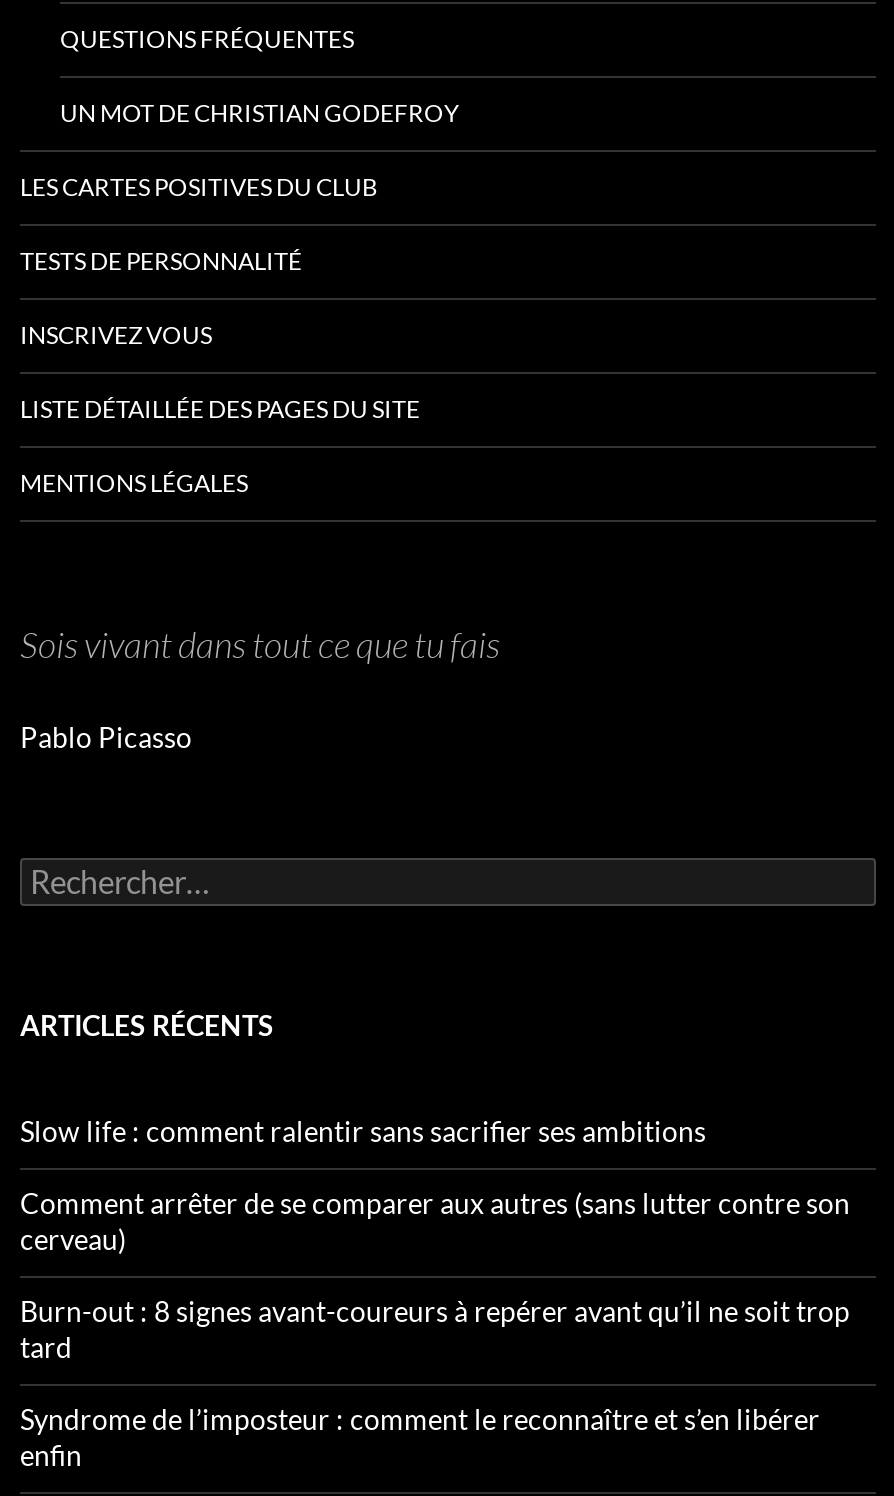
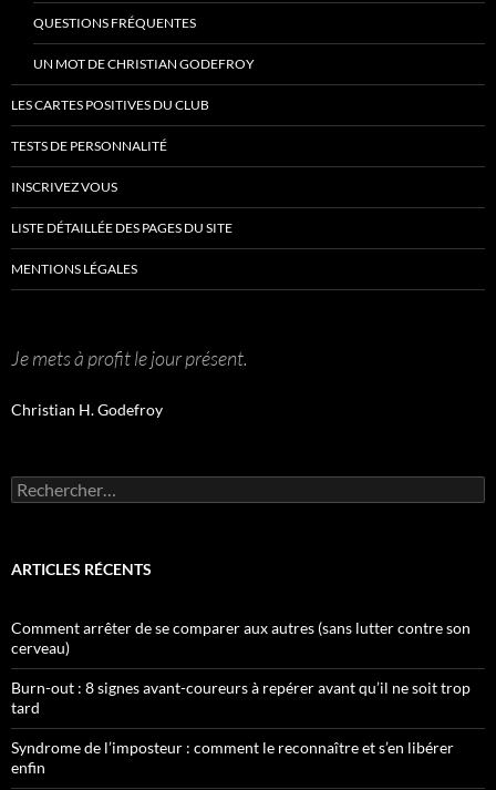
[20,622,500,666] Sois vivant dans tout ce que tu fais -> [11,346,248,370] Je mets à profit le jour présent.
[20,720,192,754] Pablo Picasso -> [11,400,163,419] Christian H. Godefroy
[20,1114,706,1148] Slow life : comment ralentir sans sacrifier ses ambitions -> none

